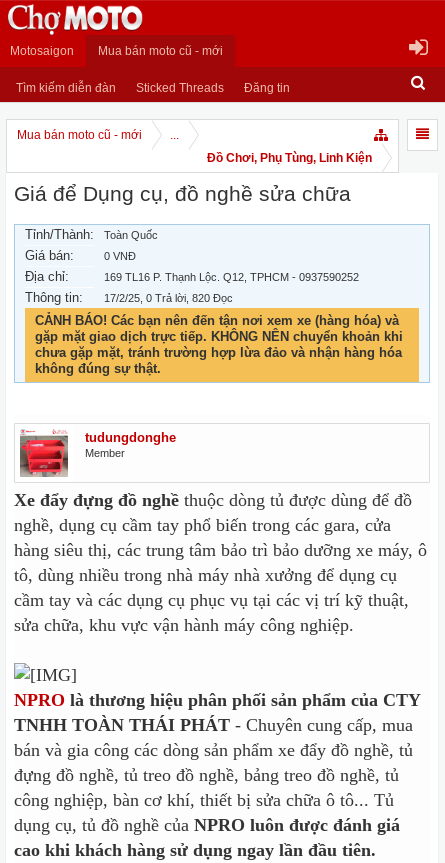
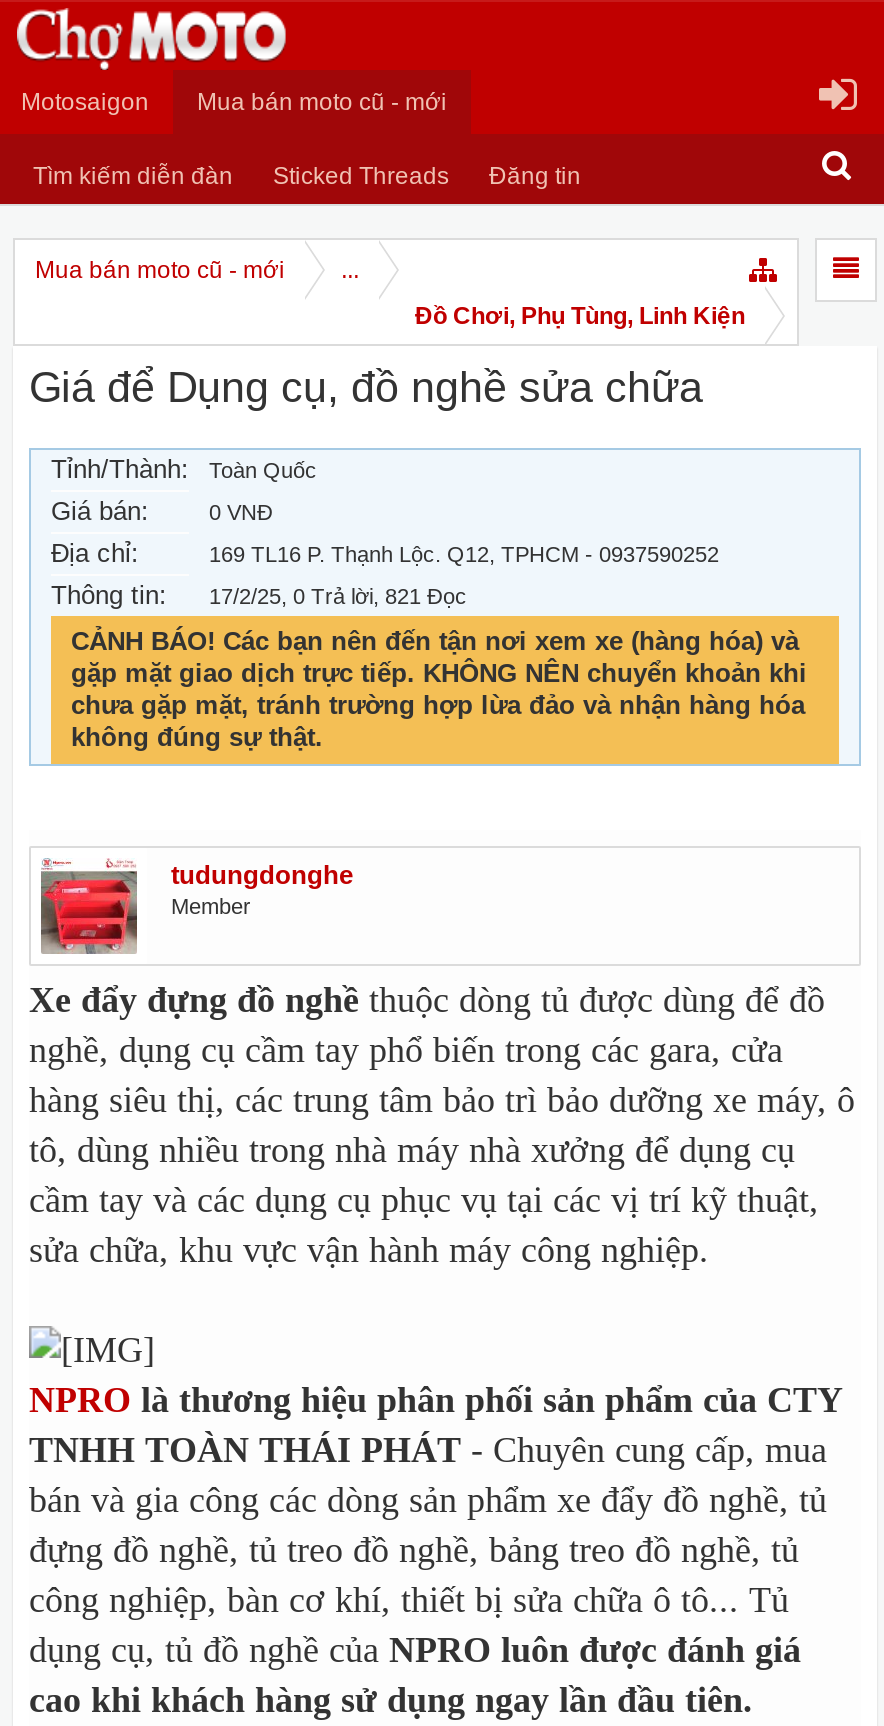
[25,290,233,305] Thông tin: 17/2/25, 0 Trả lời, 820 Đọc -> [51,580,467,610] Thông tin: 17/2/25, 0 Trả lời, 821 Đọc

